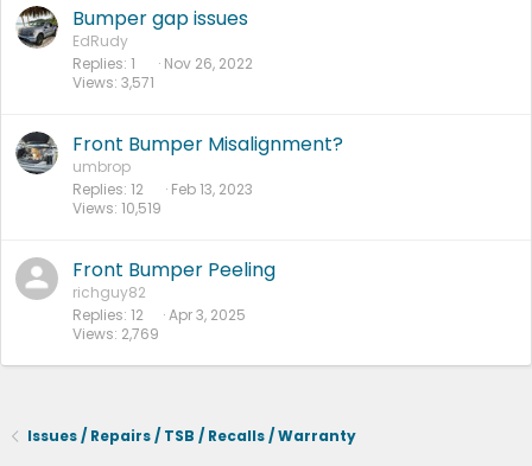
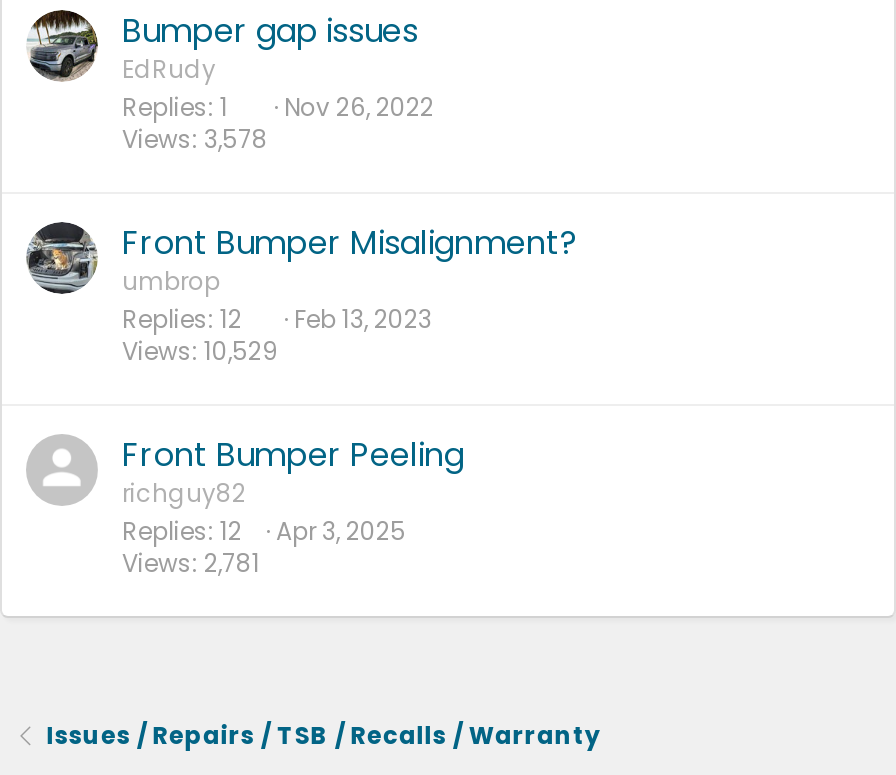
[72,72,154,92] Views 3,571 -> [122,122,268,156] Views 3,578
[72,198,161,218] Views 10,519 -> [122,334,278,368] Views 10,529
[72,323,159,344] Views 2,769 -> [122,546,260,580] Views 2,781

